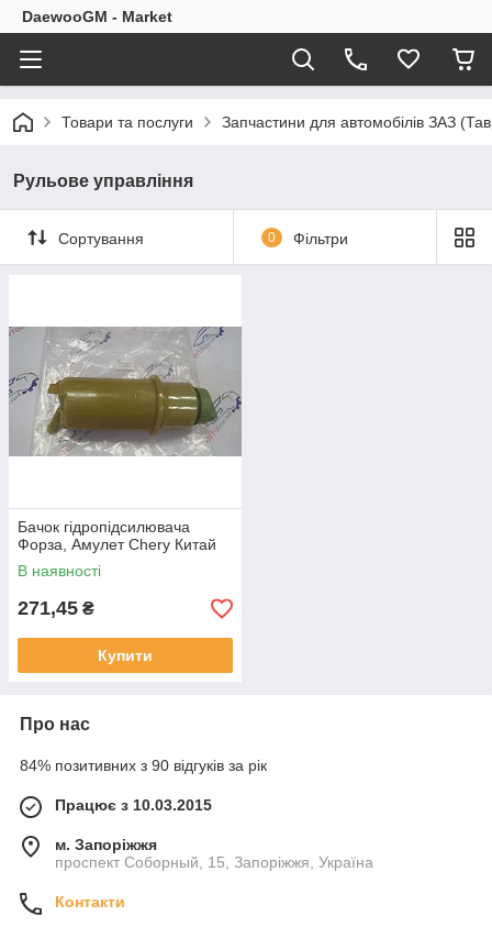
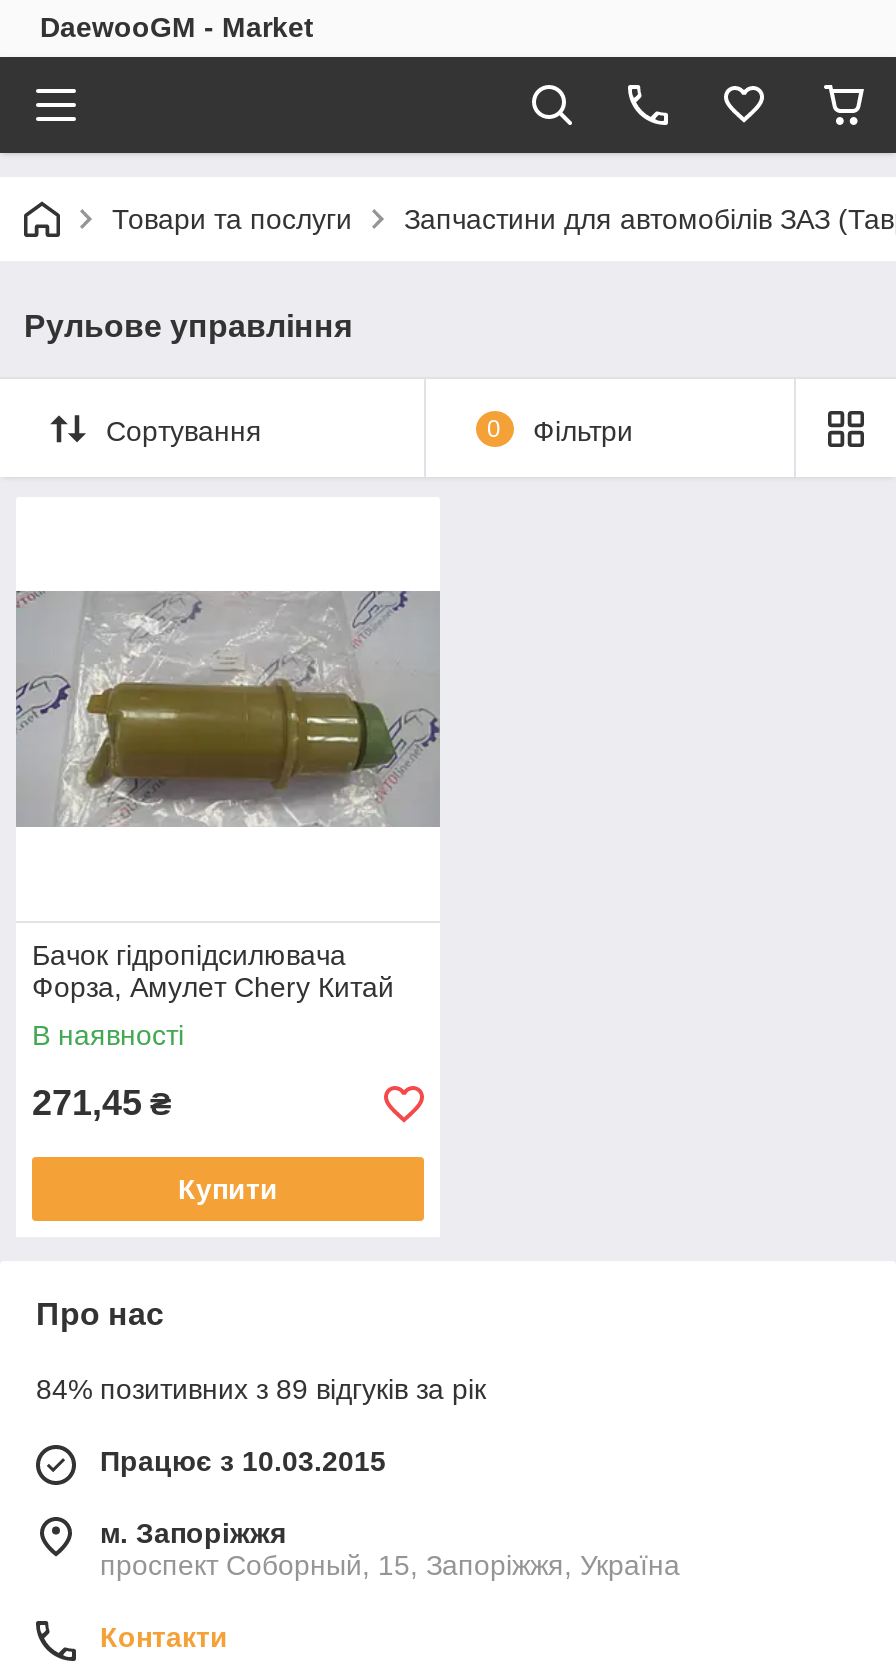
[20,757,267,774] 84% позитивних з 90 відгуків за рік -> [36,1373,486,1405] 84% позитивних з 89 відгуків за рік

